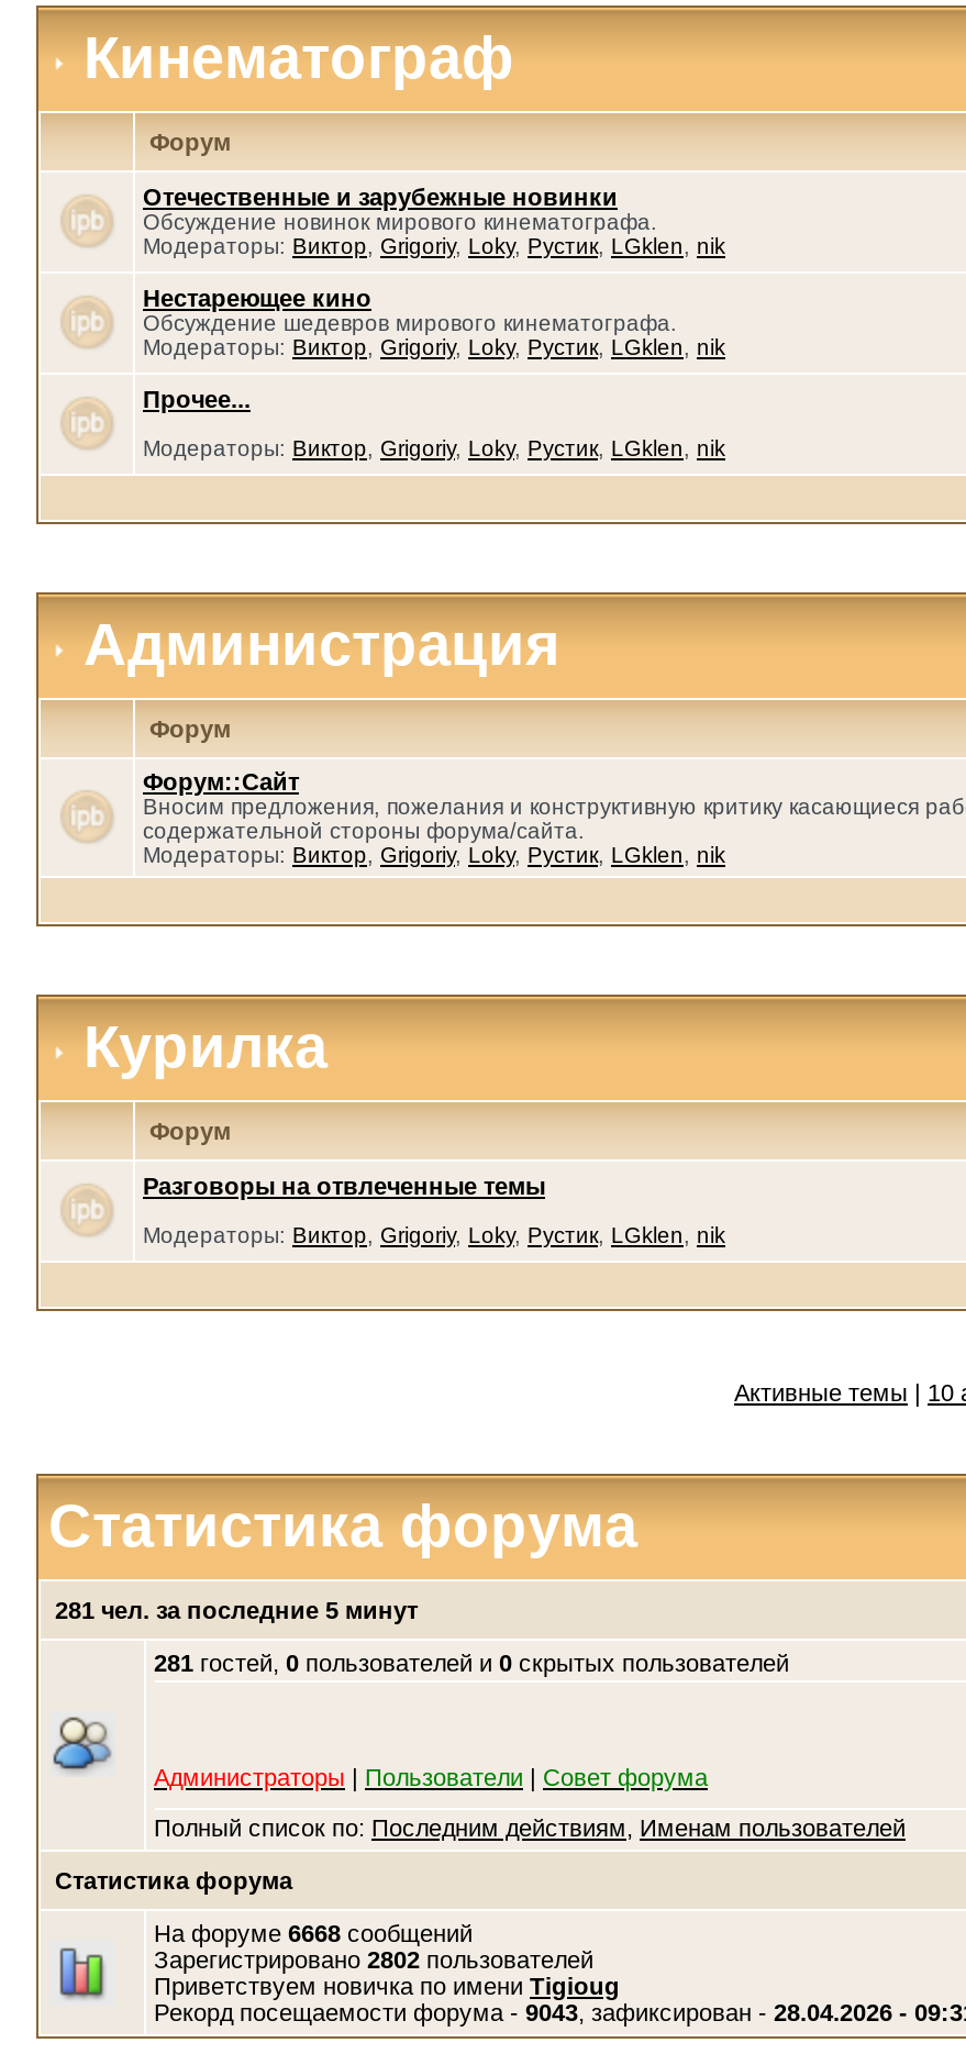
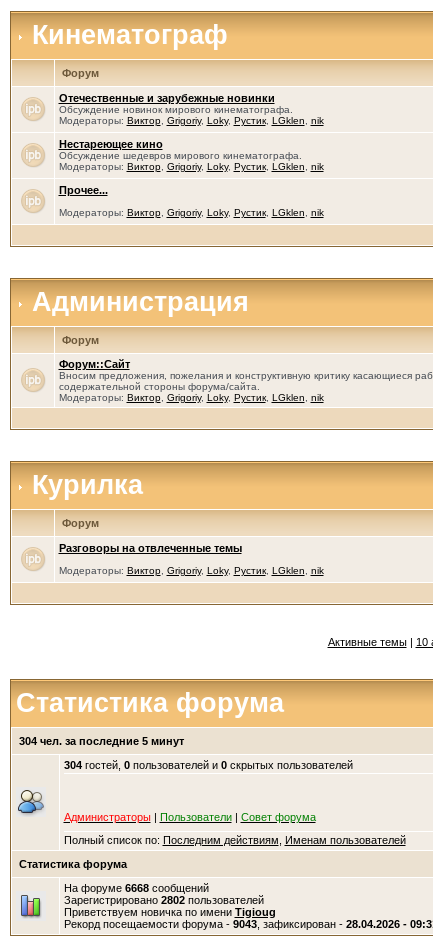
[55,1597,418,1623] 281 чел. за последние 5 минут -> [18,735,183,747] 304 чел. за последние 5 минут
[154,1650,789,1676] 281 гостей, 0 пользователей и 0 скрытых пользователей -> [63,759,352,771] 304 гостей, 0 пользователей и 0 скрытых пользователей

